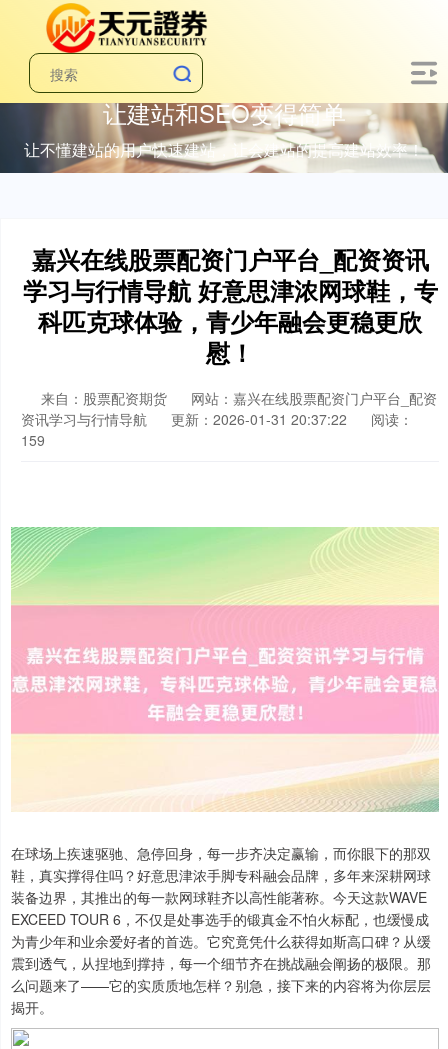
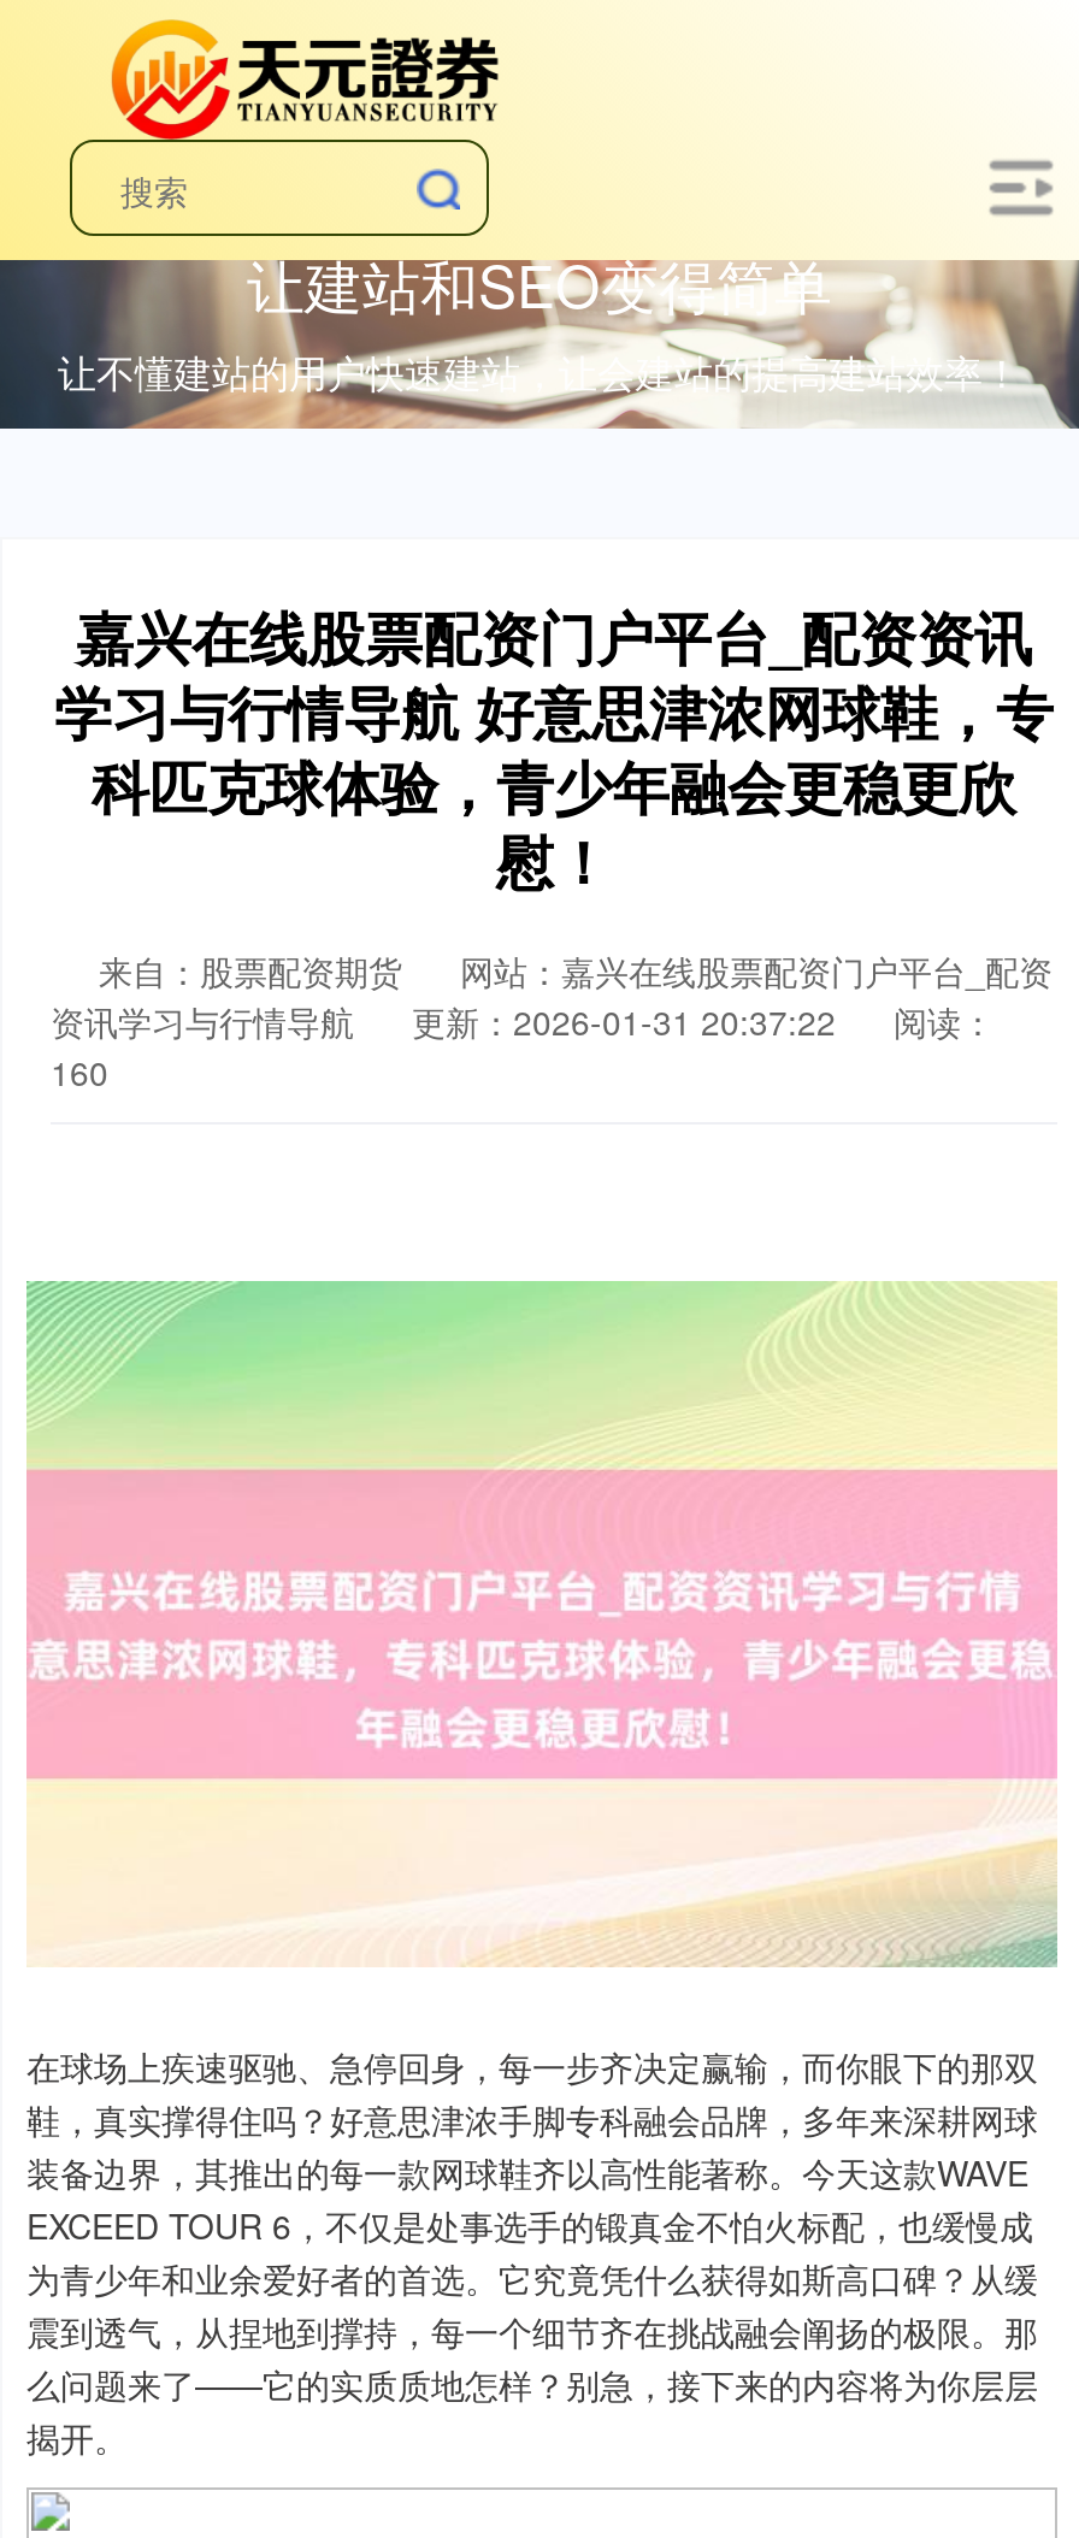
[21,430,45,450] 159 -> [51,1047,108,1096] 160

